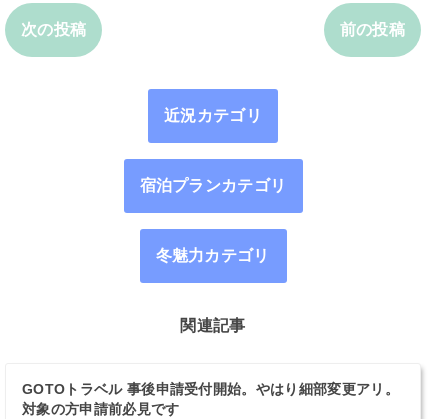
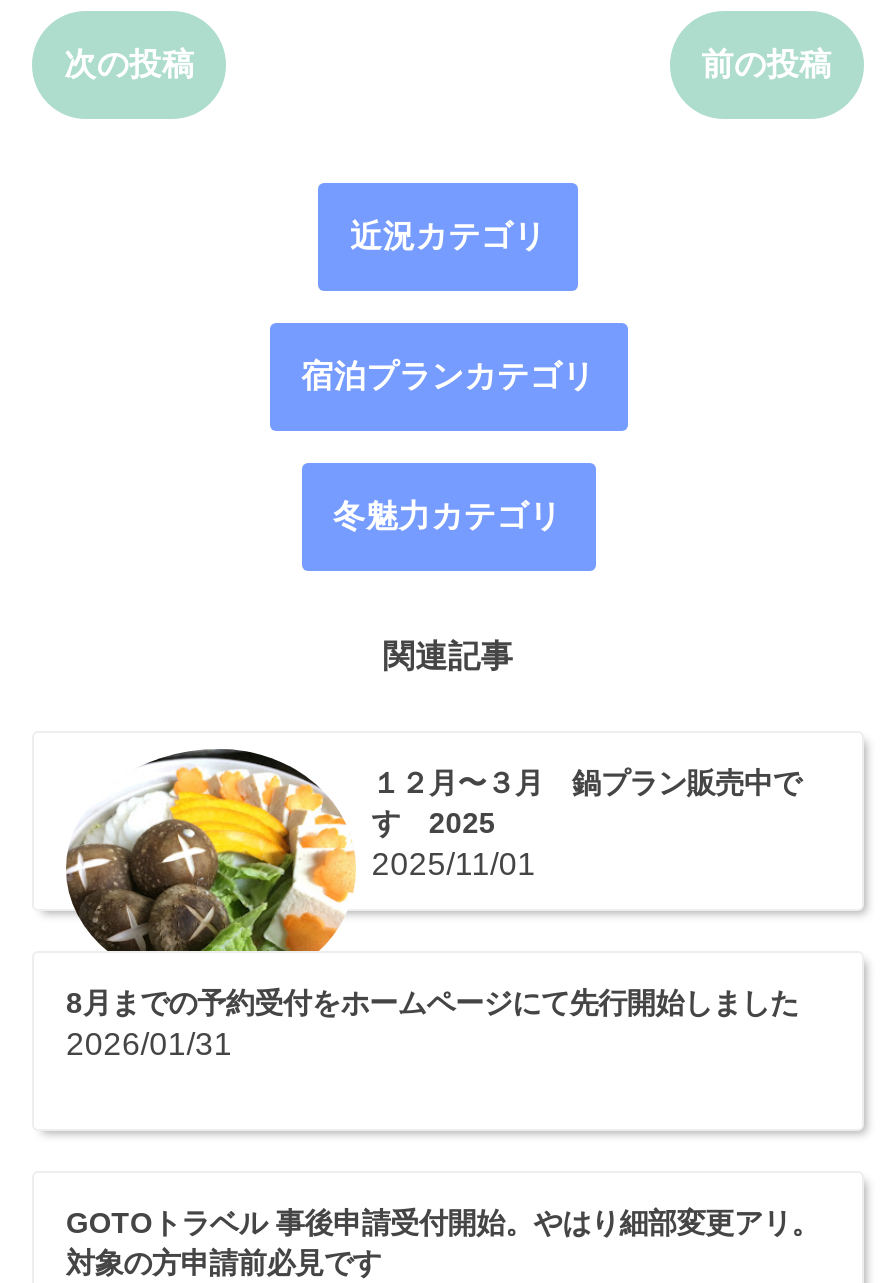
none -> [44,747,860,973] [image] | １２月〜３月 鍋プラン販売中で | す 2025 | 2025/11/01
none -> [66,987,799,1061] 8月までの予約受付をホームページにて先行開始しました | 2026/01/31

